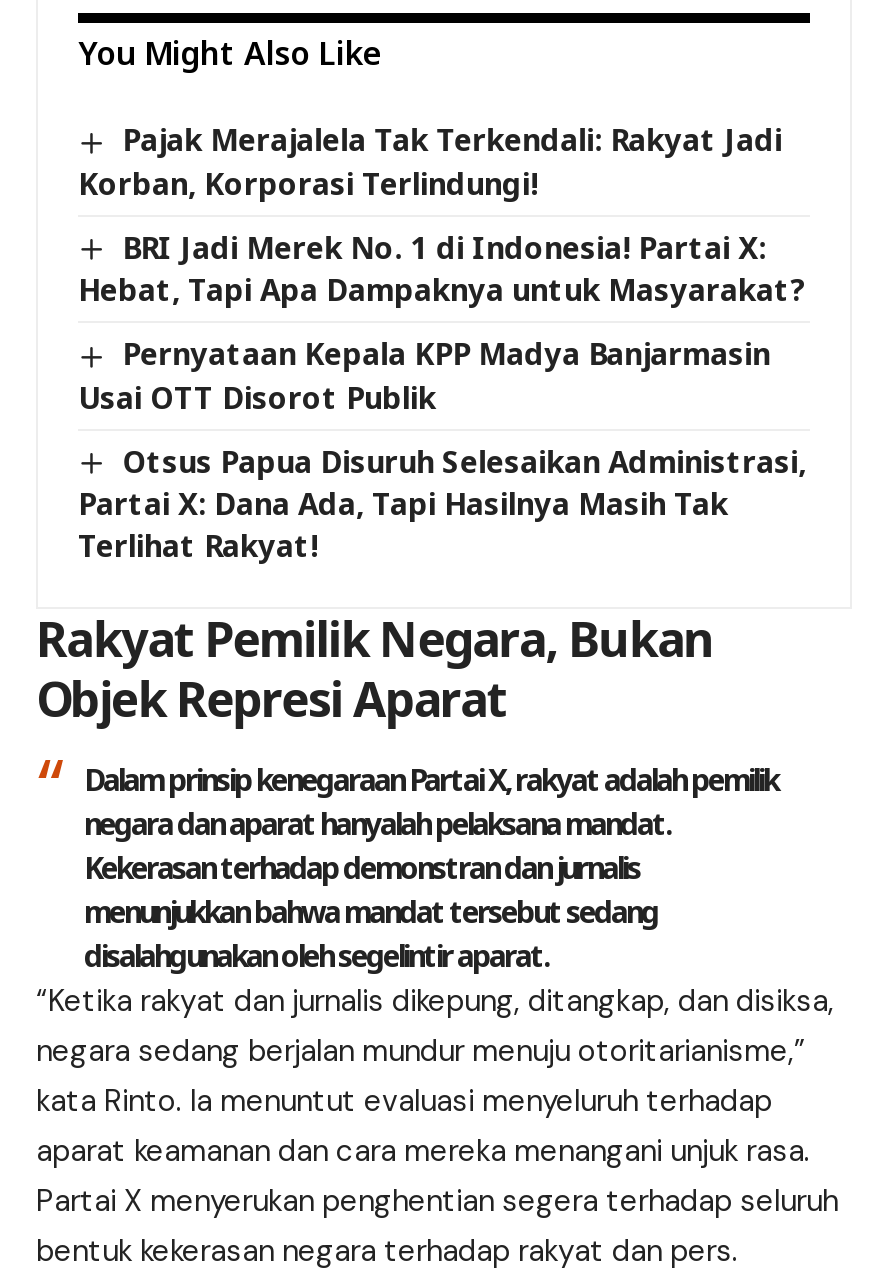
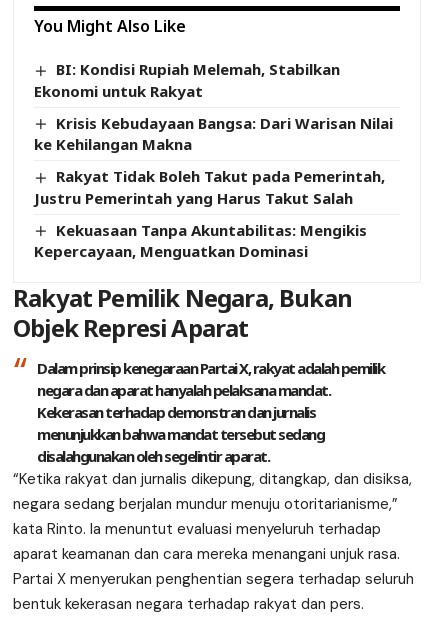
[78,120,782,202] Pajak Merajalela Tak Terkendali: Rakyat Jadi | Korban, Korporasi Terlindungi! -> [34,59,340,101] BI: Kondisi Rupiah Melemah, Stabilkan | Ekonomi untuk Rakyat
[78,226,806,309] BRI Jadi Merek No. 1 di Indonesia! Partai X: | Hebat, Tapi Apa Dampaknya untuk Masyarakat? -> [34,113,393,154] Krisis Kebudayaan Bangsa: Dari Warisan Nilai | ke Kehilangan Makna
[78,333,770,416] Pernyataan Kepala KPP Madya Banjarmasin | Usai OTT Disorot Publik -> [34,166,385,207] Rakyat Tidak Boleh Takut pada Pemerintah, | Justru Pemerintah yang Harus Takut Salah
[78,440,806,565] Otsus Papua Disuruh Selesaikan Administrasi, | Partai X: Dana Ada, Tapi Hasilnya Masih Tak | Terlihat Rakyat! -> [34,219,367,261] Kekuasaan Tanpa Akuntabilitas: Mengikis | Kepercayaan, Menguatkan Dominasi

